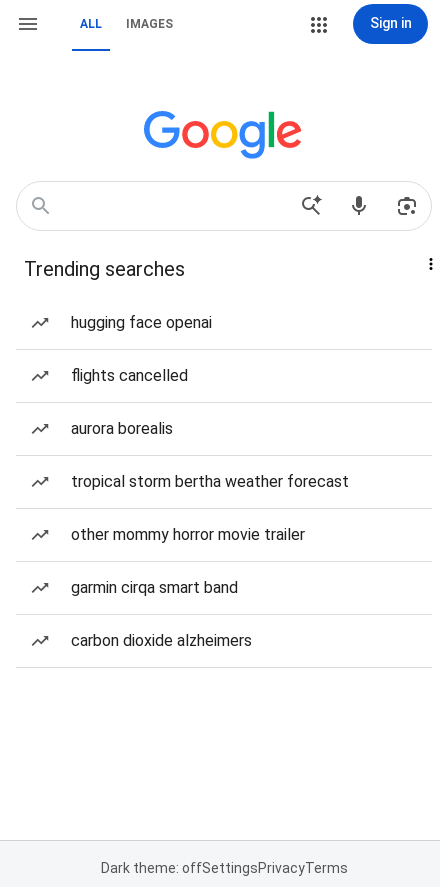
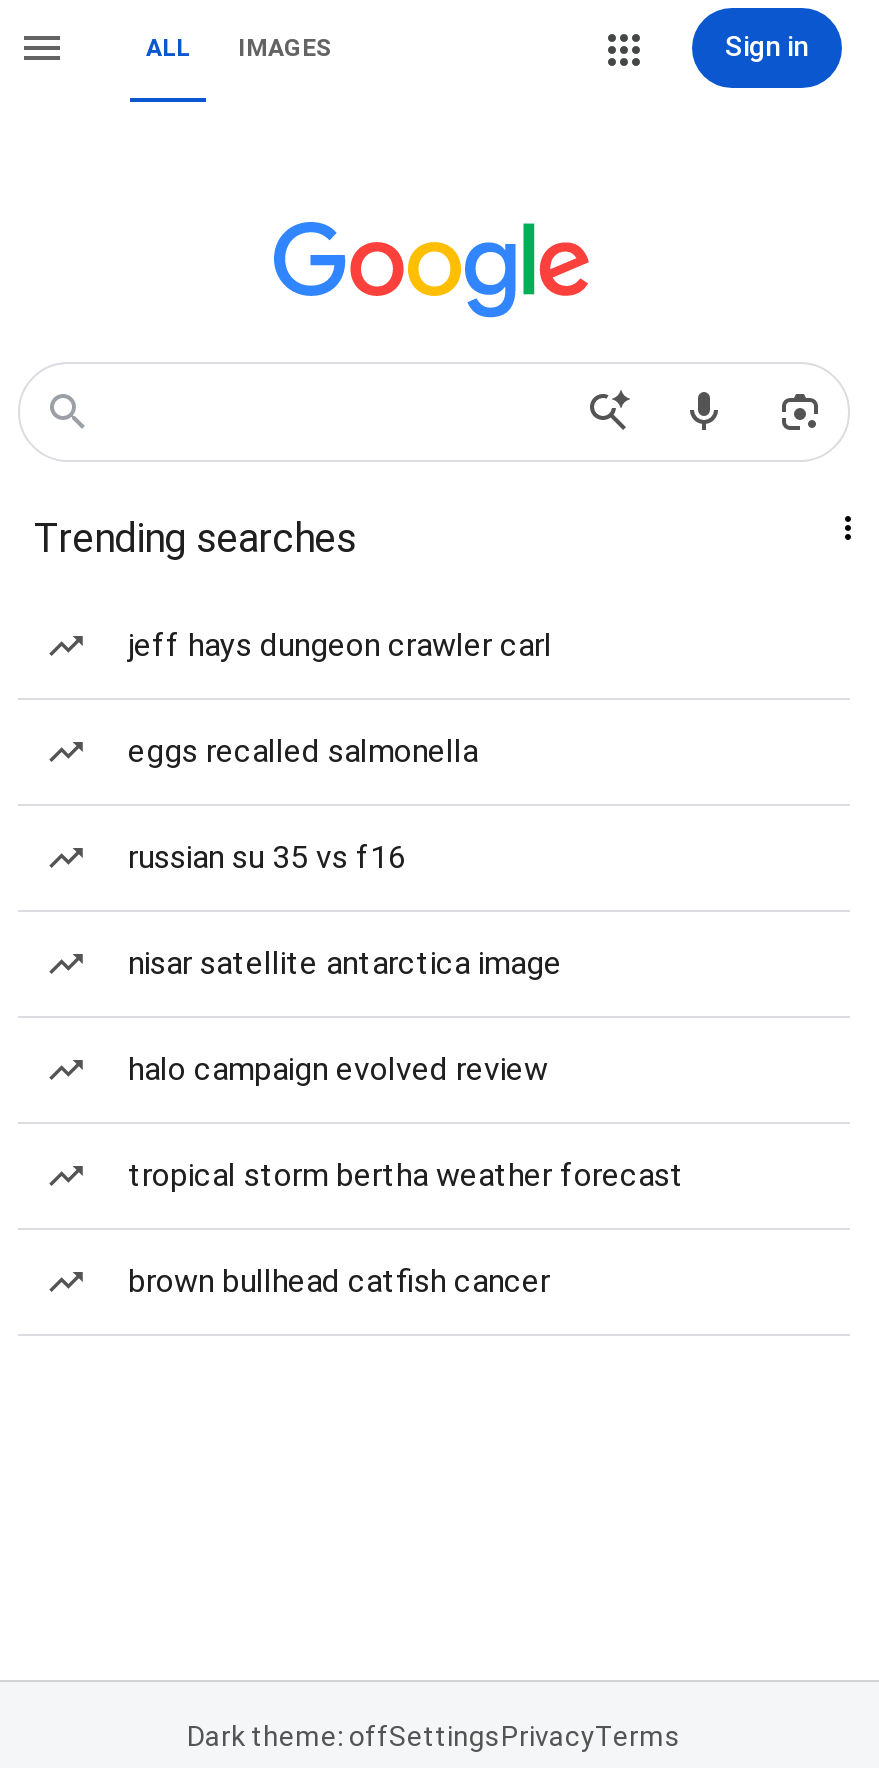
[71,313,212,438] hugging face openai | flights cancelled | aurora borealis -> [128,626,562,1088] jeff hays dungeon crawler carl | eggs recalled salmonella | russian su 35 vs f16 | nisar satellite antarctica image | halo campaign evolved review
moved [71,472,349,491] -> [128,1156,684,1194]: tropical storm bertha weather forecast
[71,525,305,650] other mommy horror movie trailer | garmin cirqa smart band | carbon dioxide alzheimers -> [128,1262,550,1300] brown bullhead catfish cancer

